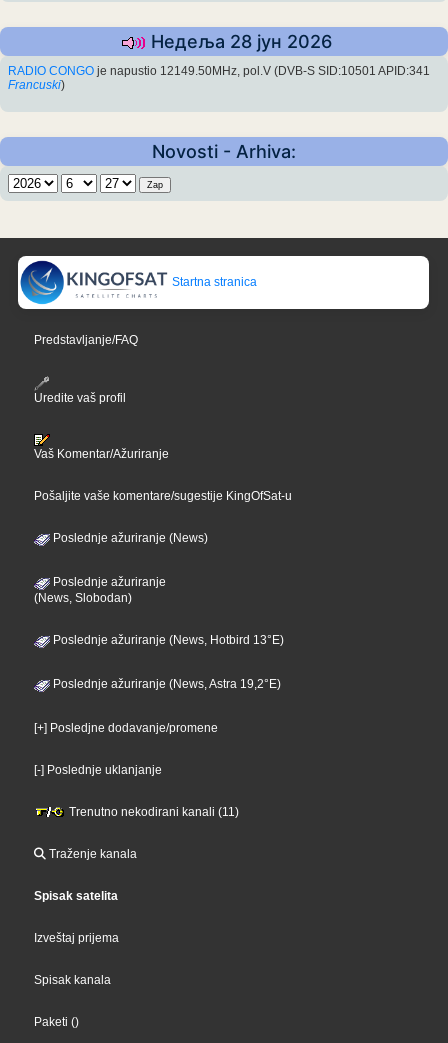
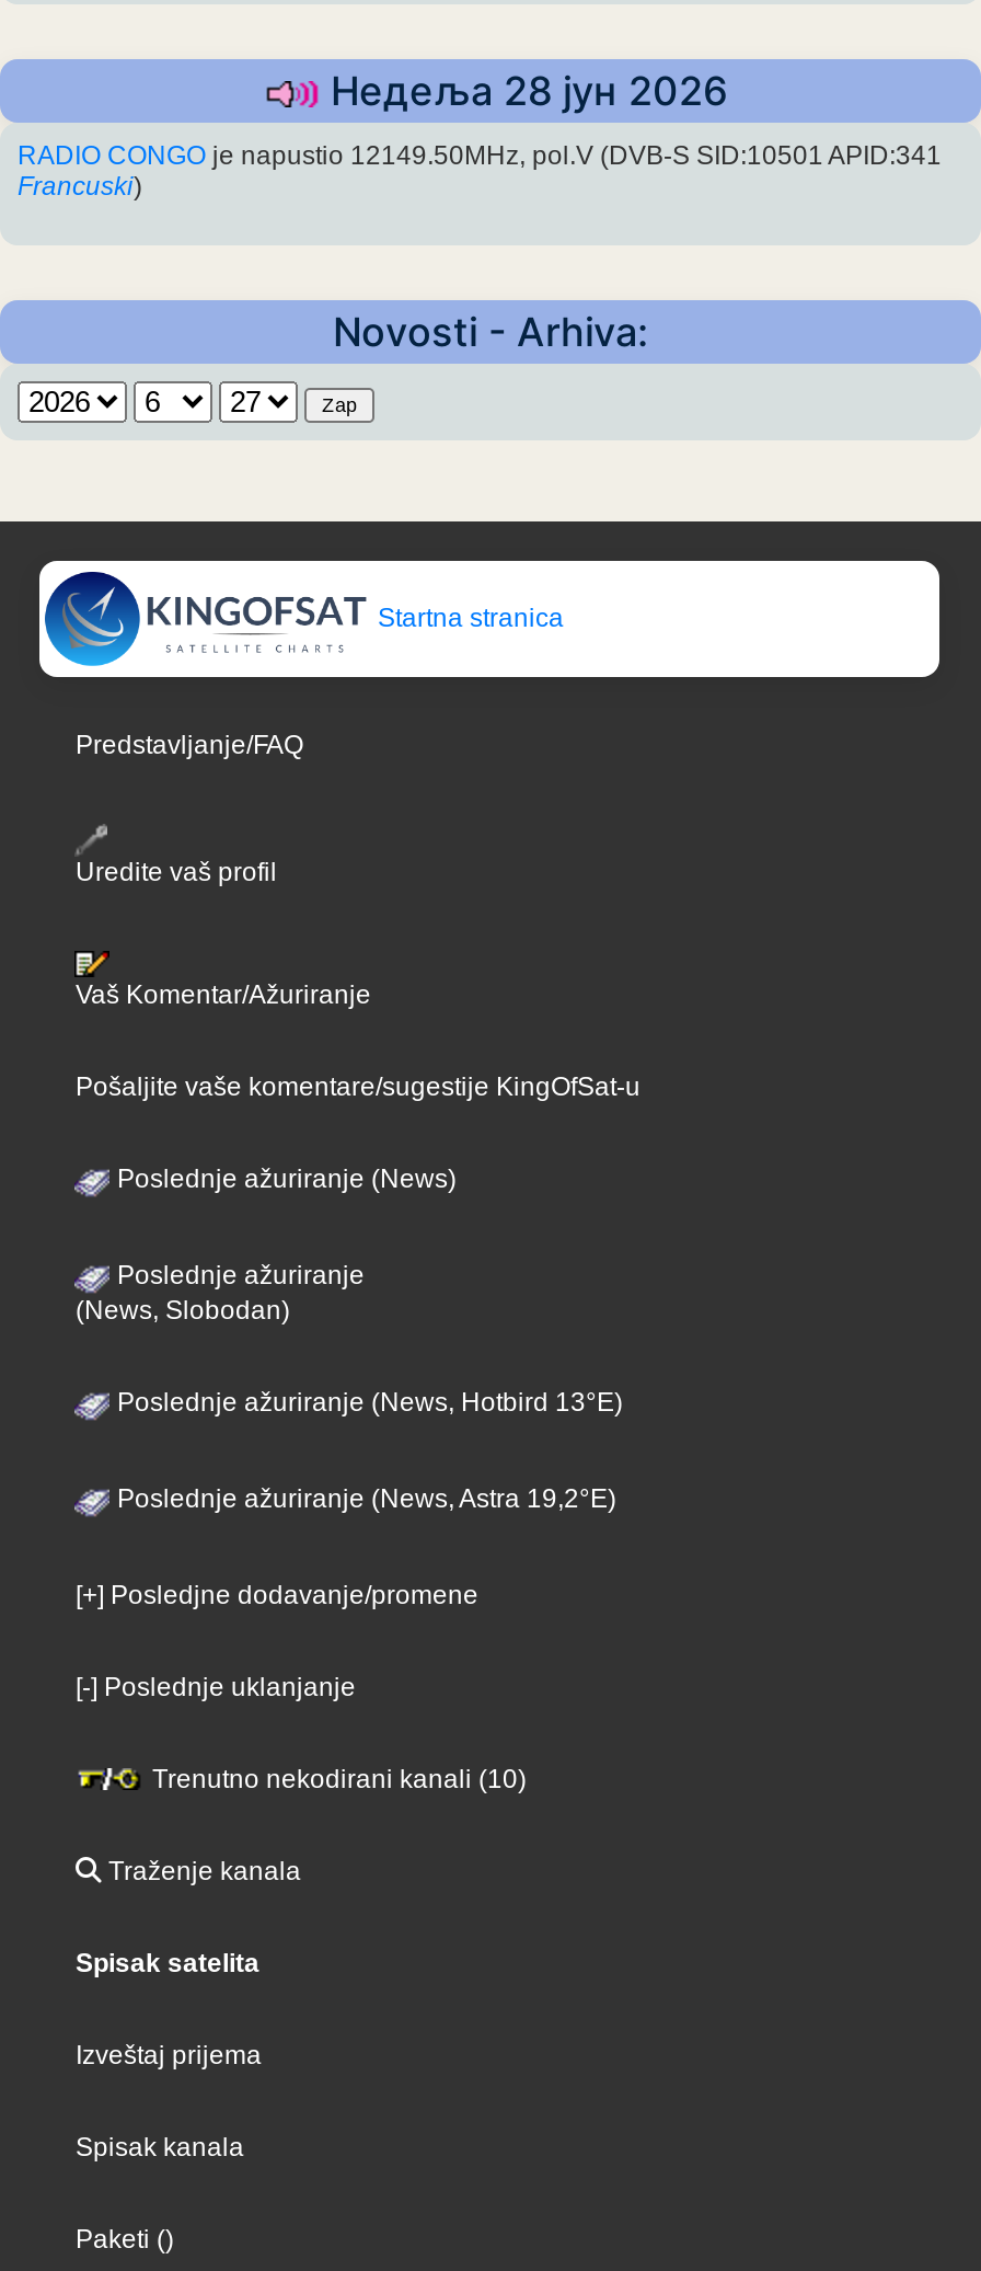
[66,804,239,818] Trenutno nekodirani kanali (11) -> [145,1763,526,1793] Trenutno nekodirani kanali (10)

